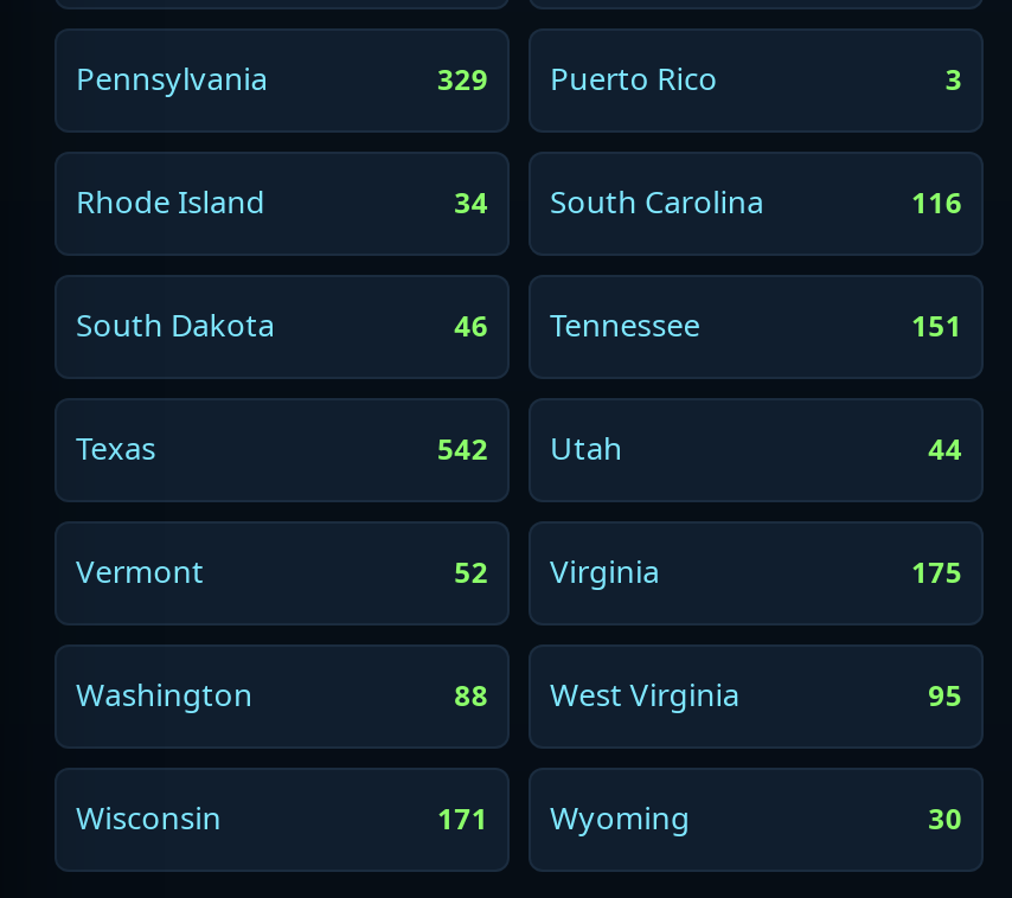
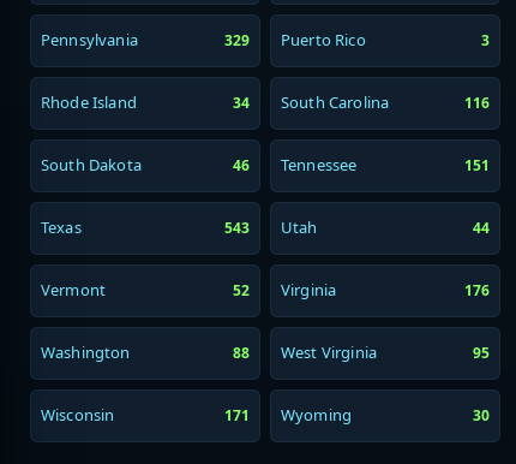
[437,428,622,470] 542 Utah -> [224,217,318,239] 543 Utah
[911,552,962,592] 175 -> [464,280,490,301] 176

